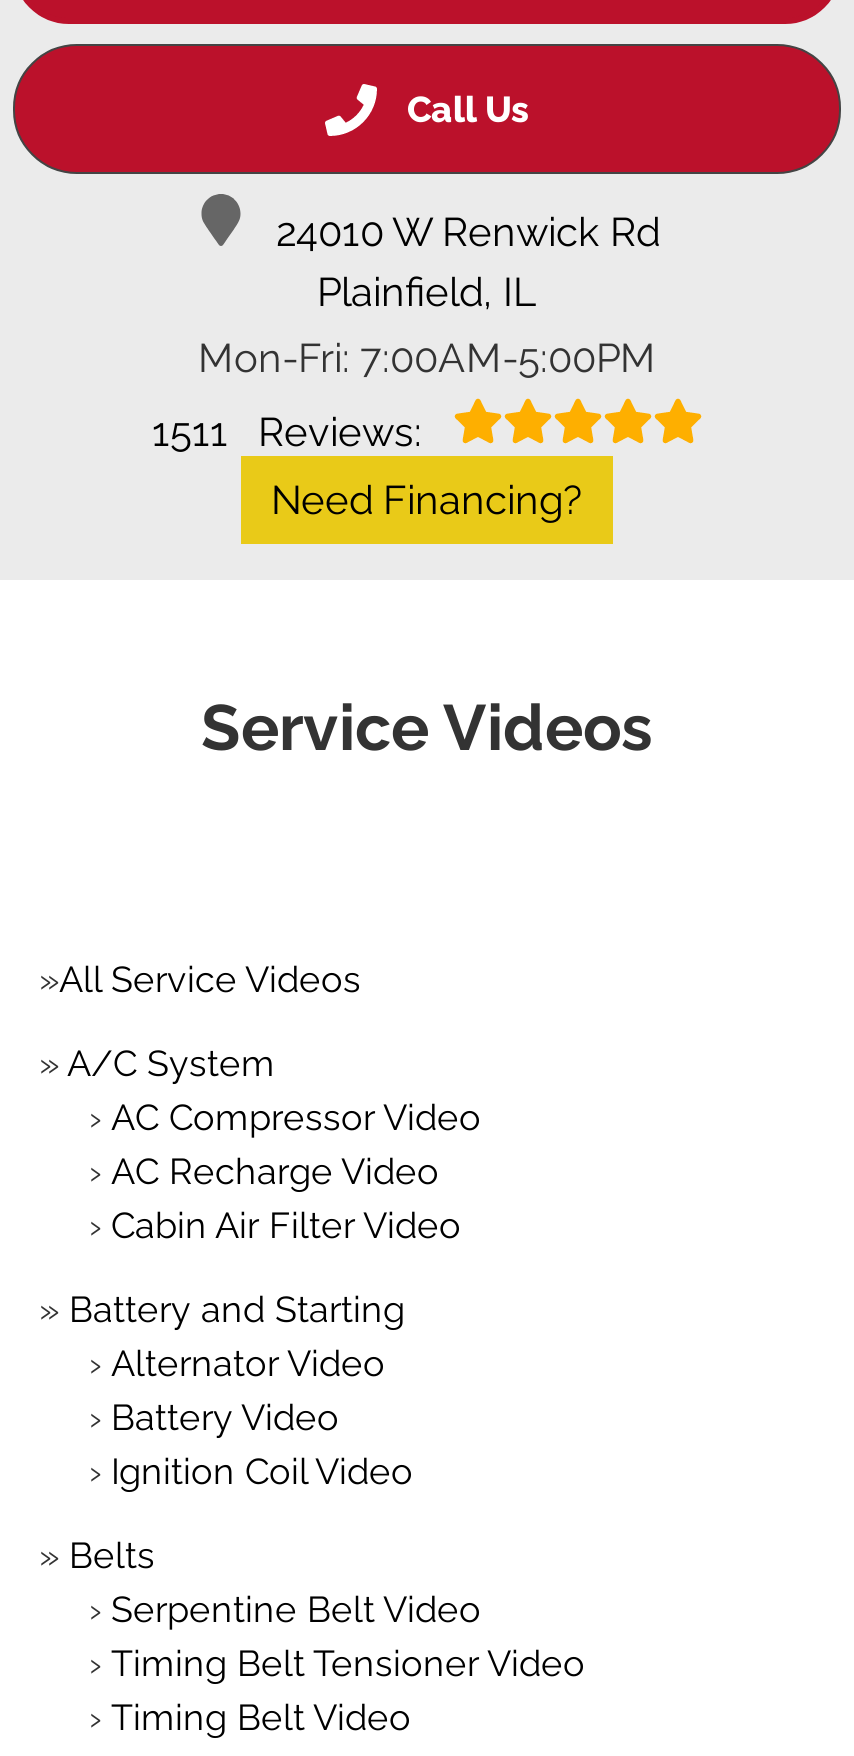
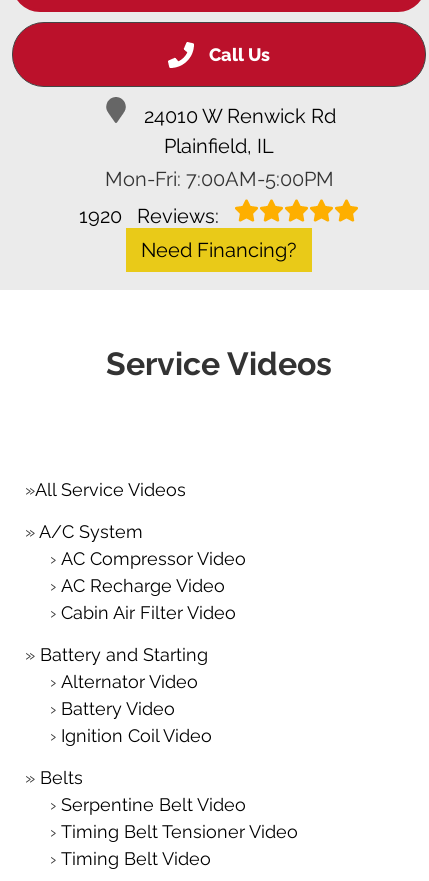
[152,408,432,456] 1511 Reviews: -> [79,204,224,228] 1920 Reviews:

